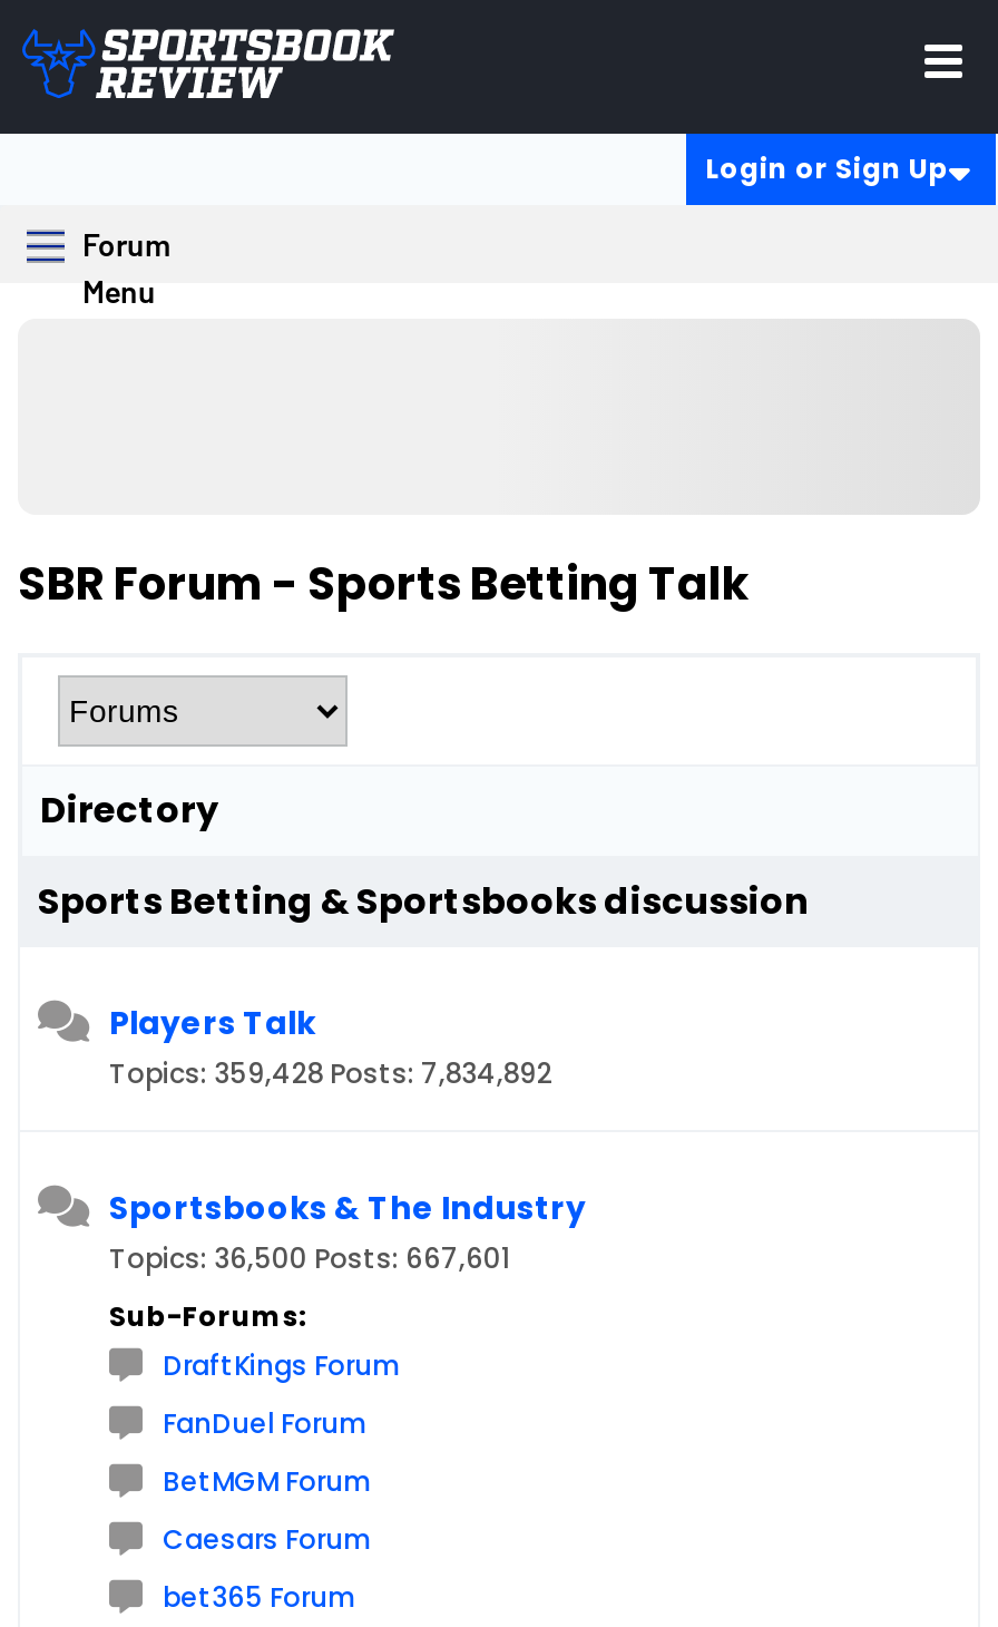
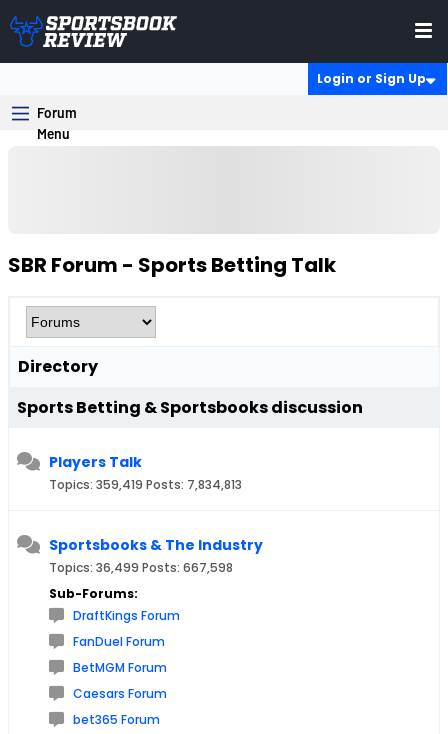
[109,1054,552,1092] Topics: 359,428 Posts: 7,834,892 -> [49,476,242,493] Topics: 359,419 Posts: 7,834,813
[109,1239,510,1277] Topics: 36,500 Posts: 667,601 -> [49,559,233,576] Topics: 36,499 Posts: 667,598

